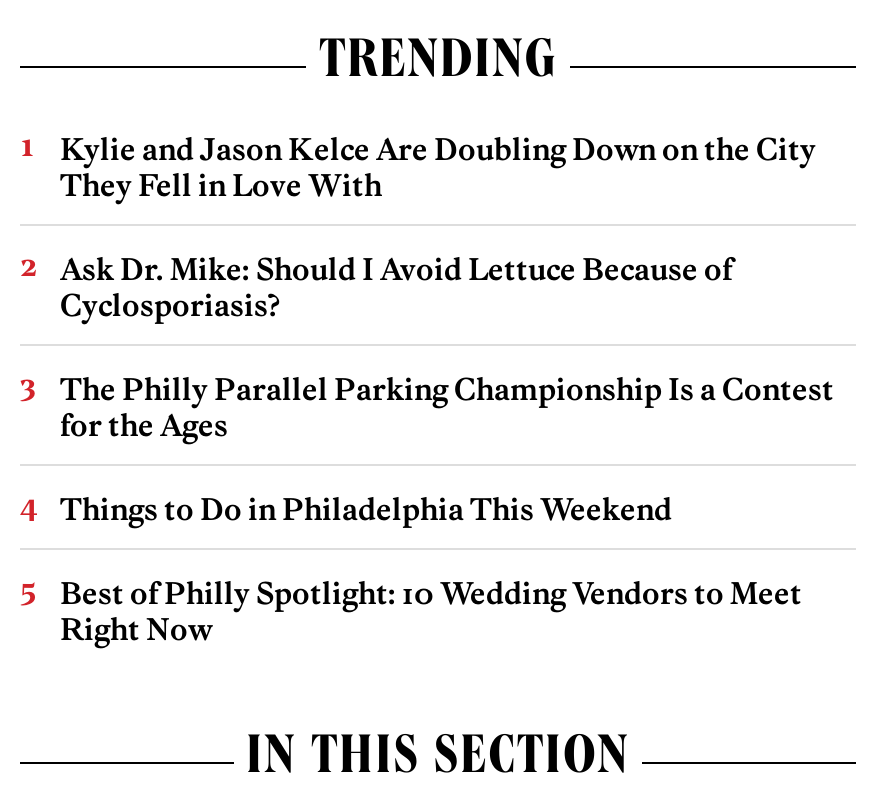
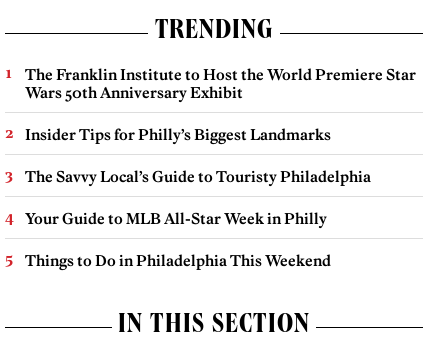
[60,130,834,444] Kylie and Jason Kelce Are Doubling Down on the City | They Fell in Love With | Ask Dr. Mike: Should I Avoid Lettuce Because of | Cyclosporiasis? | The Philly Parallel Parking Championship Is a Contest | for the Ages -> [25,65,416,228] The Franklin Institute to Host the World Premiere Star | Wars 50th Anniversary Exhibit | Insider Tips for Philly’s Biggest Landmarks | The Savvy Local’s Guide to Touristy Philadelphia | Your Guide to MLB All-Star Week in Philly
[60,574,802,648] Best of Philly Spotlight: 10 Wedding Vendors to Meet | Right Now -> none

